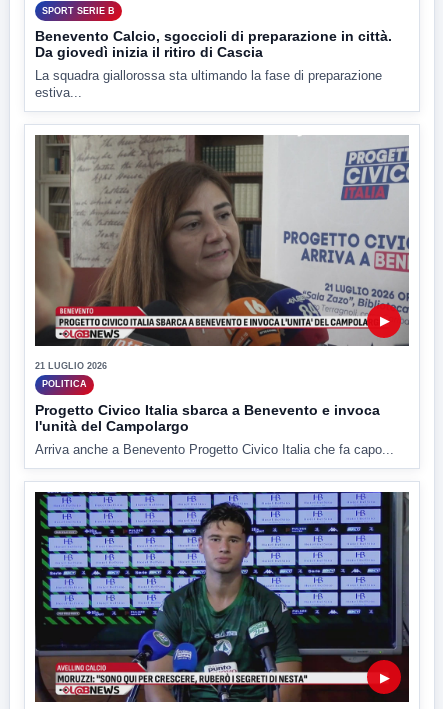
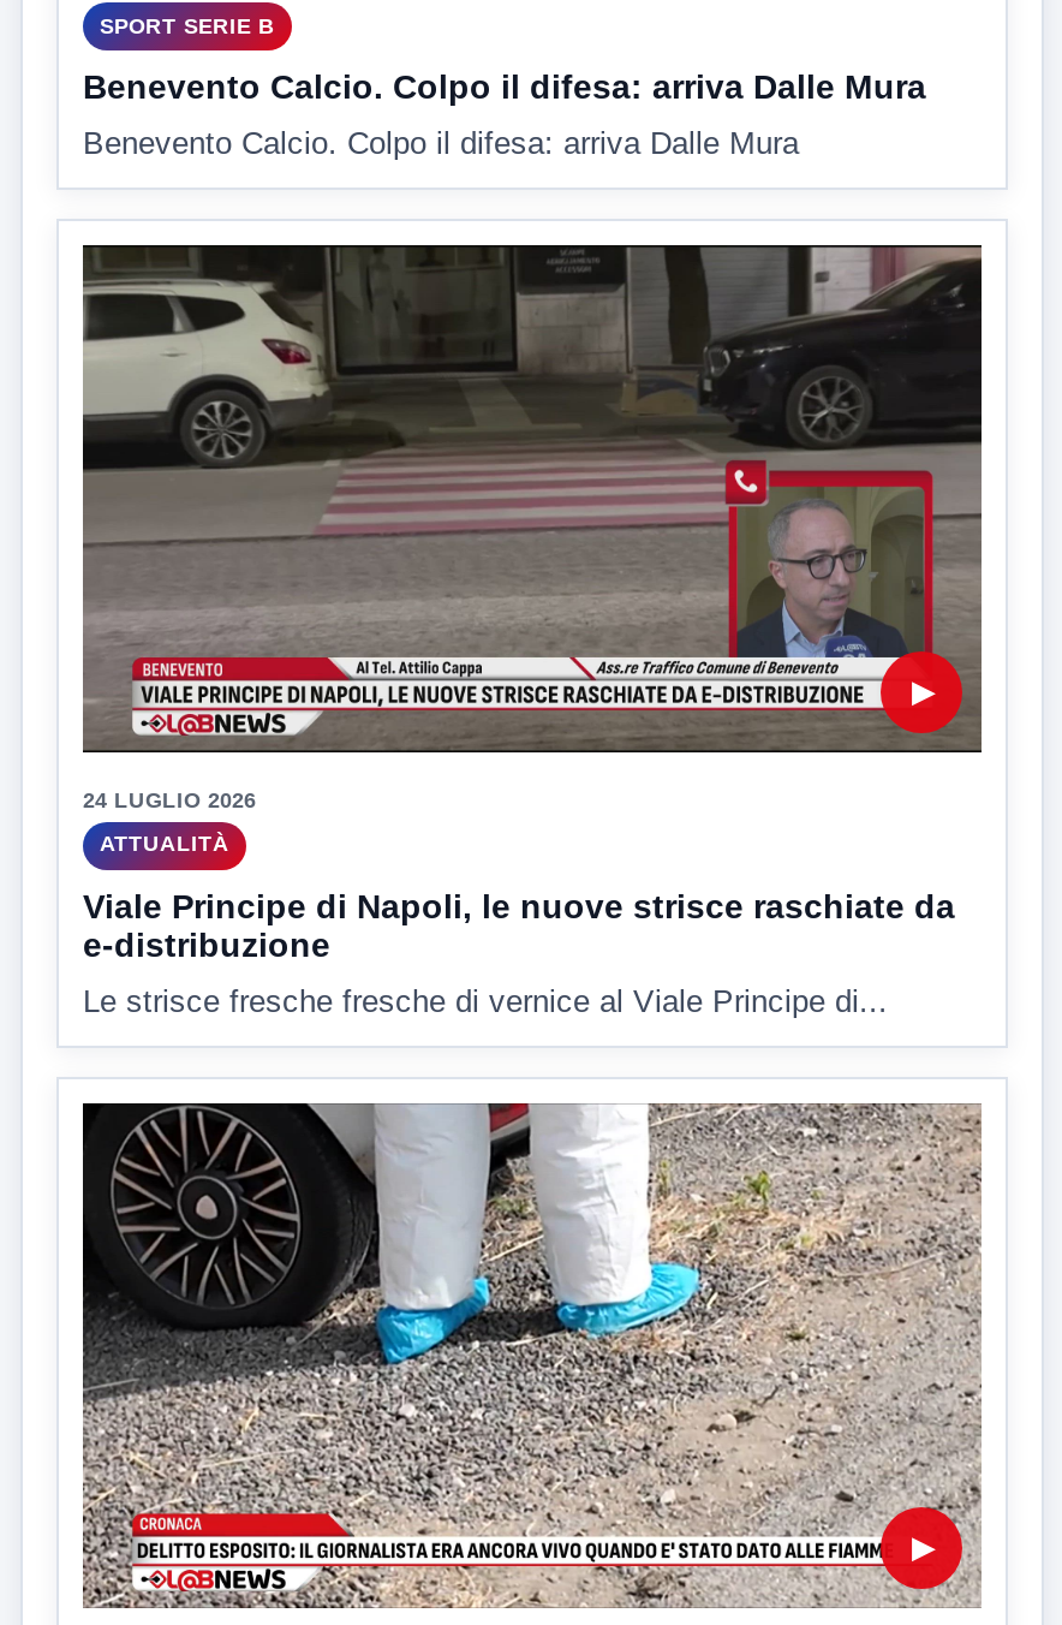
[35,28,392,60] Benevento Calcio, sgoccioli di preparazione in città. | Da giovedì inizia il ritiro di Cascia -> [83,68,926,106] Benevento Calcio. Colpo il difesa: arriva Dalle Mura
[35,68,382,100] La squadra giallorossa sta ultimando la fase di preparazione | estiva... -> [83,126,799,162] Benevento Calcio. Colpo il difesa: arriva Dalle Mura
[35,134,410,371] [image] | 21 LUGLIO 2026 -> [83,243,984,812] [image] | 24 LUGLIO 2026
[42,379,87,389] POLITICA -> [100,832,229,856] ATTUALITÀ
[35,402,380,434] Progetto Civico Italia sbarca a Benevento e invoca | l'unità del Campolargo -> [83,886,955,963] Viale Principe di Napoli, le nuove strisce raschiate da | e-distribuzione
[35,442,394,457] Arriva anche a Benevento Progetto Civico Italia che fa capo... -> [83,982,888,1019] Le strisce fresche fresche di vernice al Viale Principe di...
[35,491,409,703] [image] -> [80,1101,982,1611] [image]

